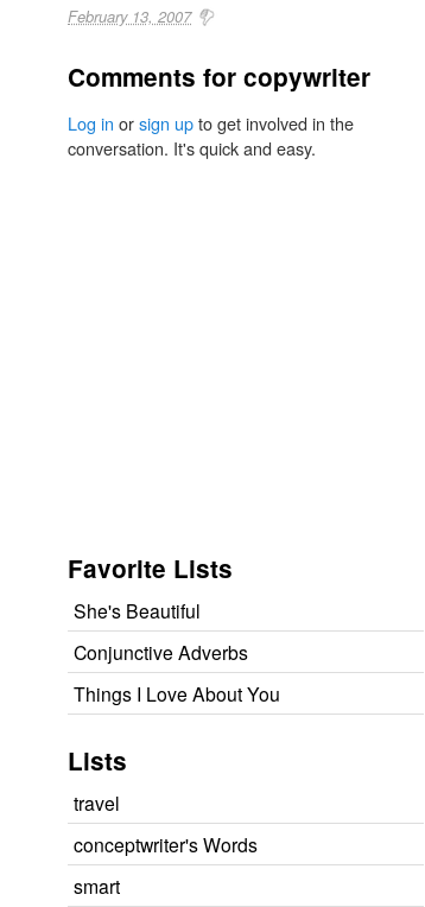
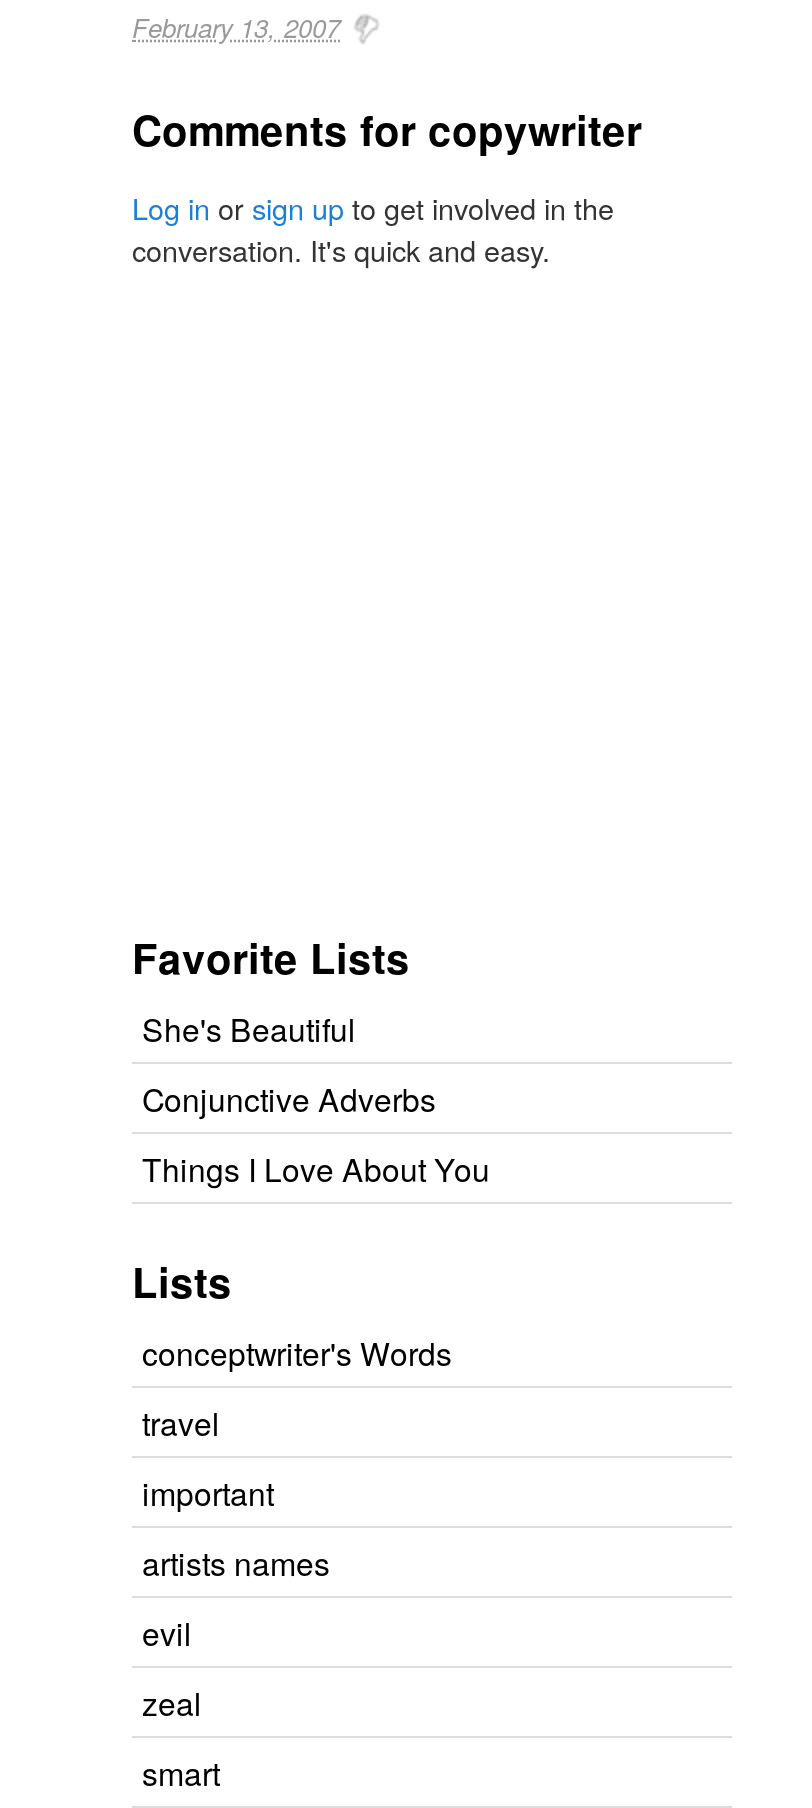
none -> [142,1470,330,1724] important | artists names | evil | zeal
moved [74,831,258,857] -> [142,1330,452,1374]: conceptwriter's Words

